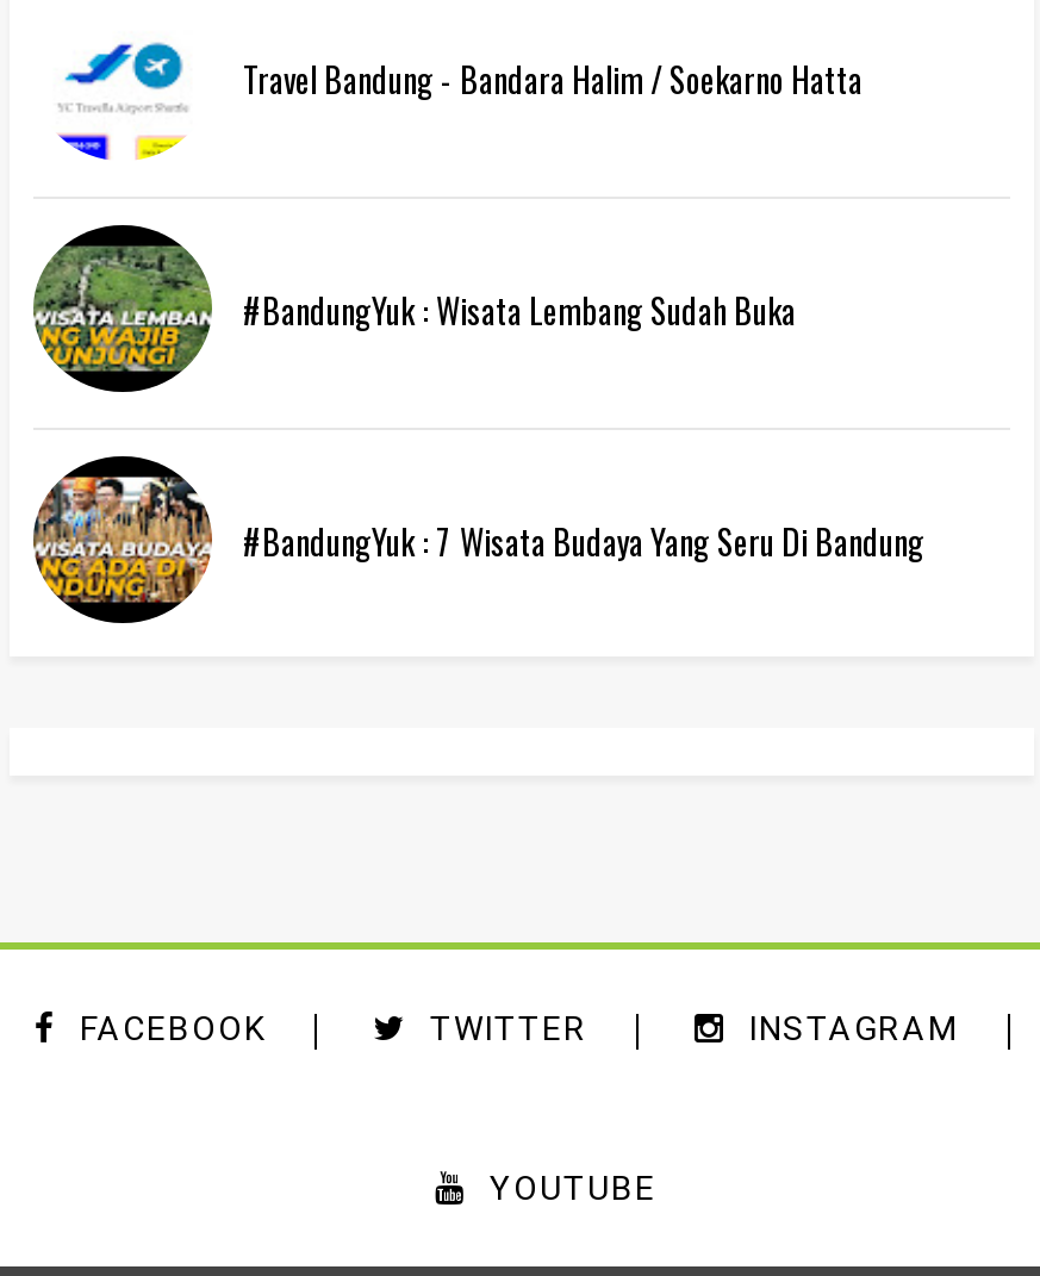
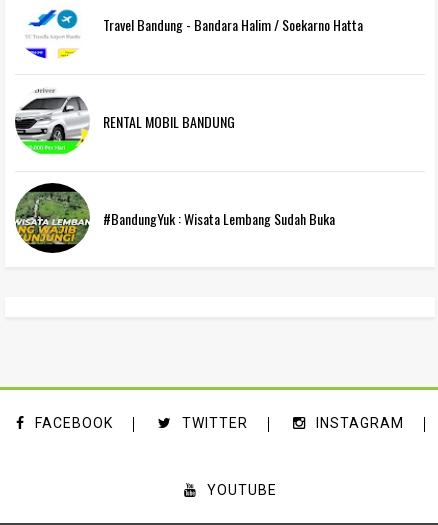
none -> [14,88,235,155] [image] | RENTAL MOBIL BANDUNG
moved [29,230,796,390] -> [13,185,335,252]: [image] | #BandungYuk : Wisata Lembang Sudah Buka
[33,475,924,604] [image] | #BandungYuk : 7 Wisata Budaya Yang Seru Di Bandung -> none

